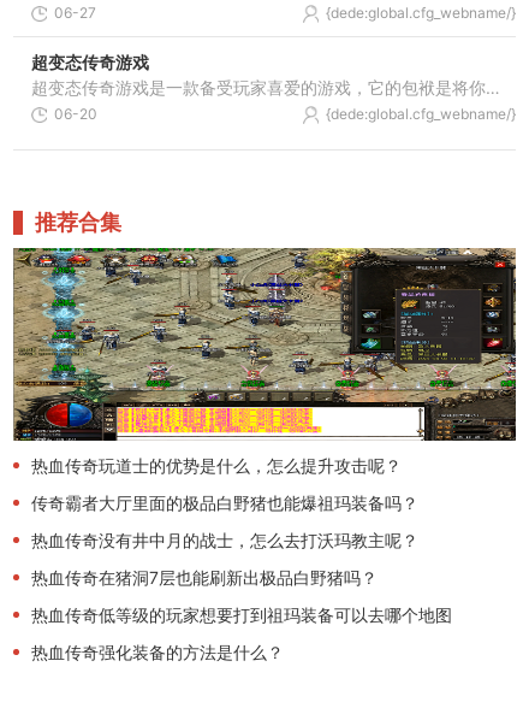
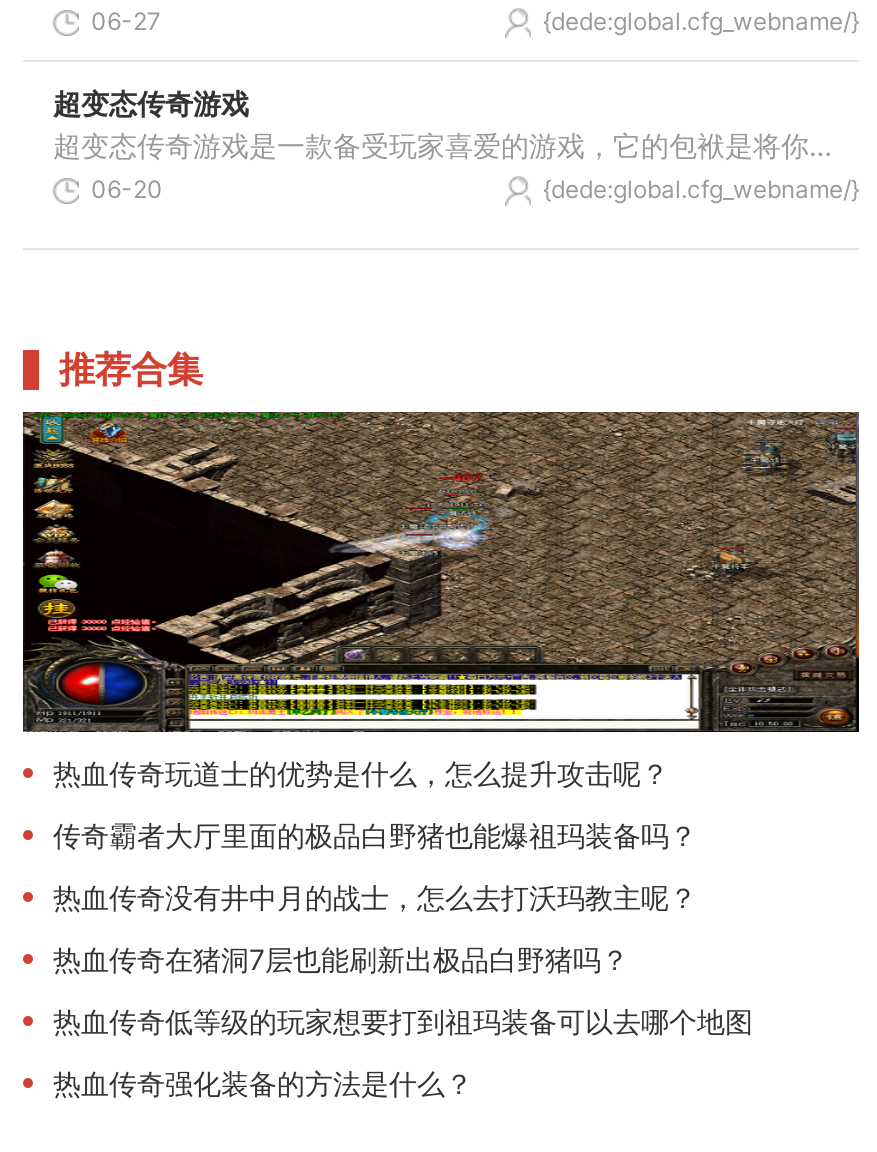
[12,247,517,441] [image] -> [21,410,861,734] [image]

